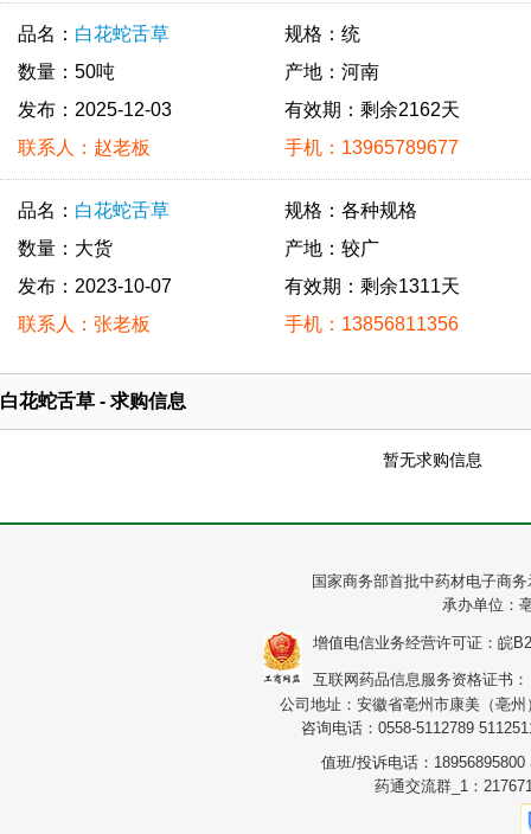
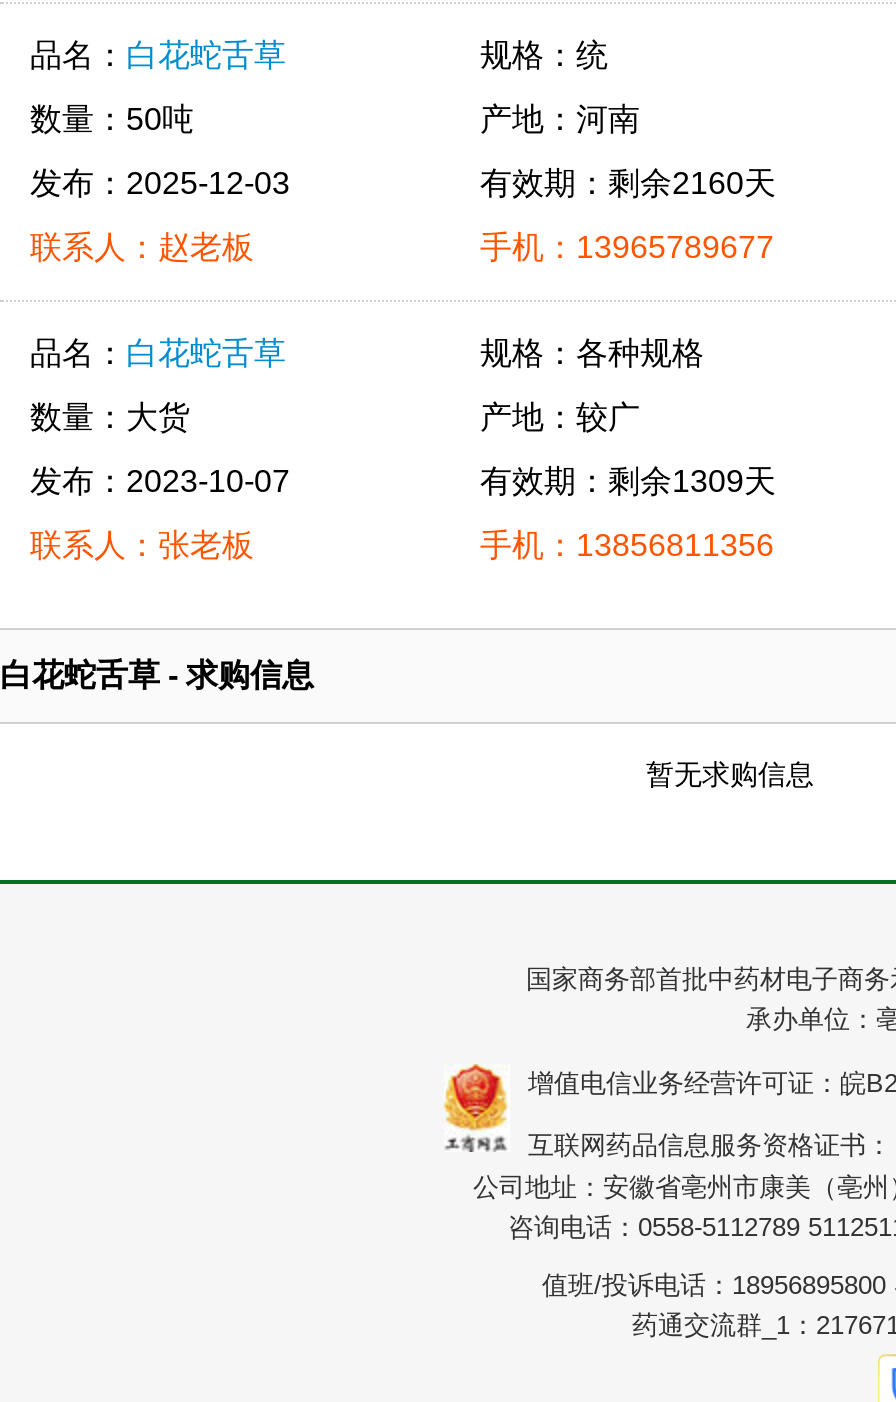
[284,100,460,120] 有效期：剩余2162天 -> [480,166,776,200] 有效期：剩余2160天
[284,276,460,296] 有效期：剩余1311天 -> [480,464,776,498] 有效期：剩余1309天

